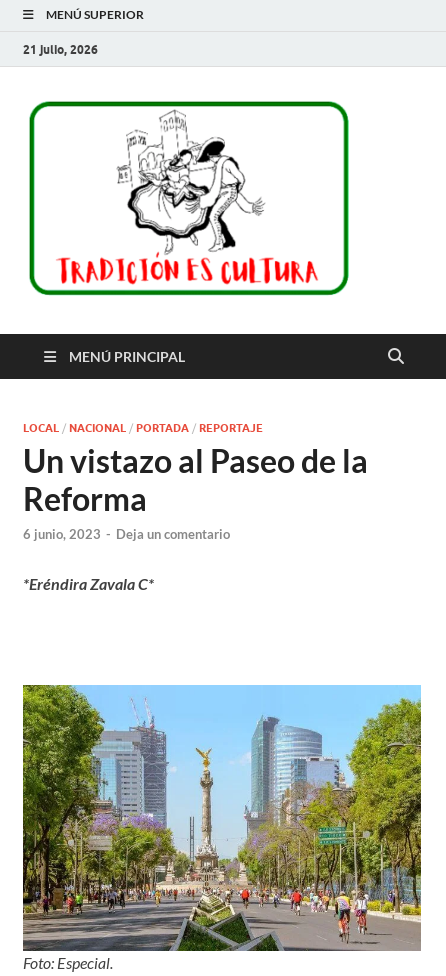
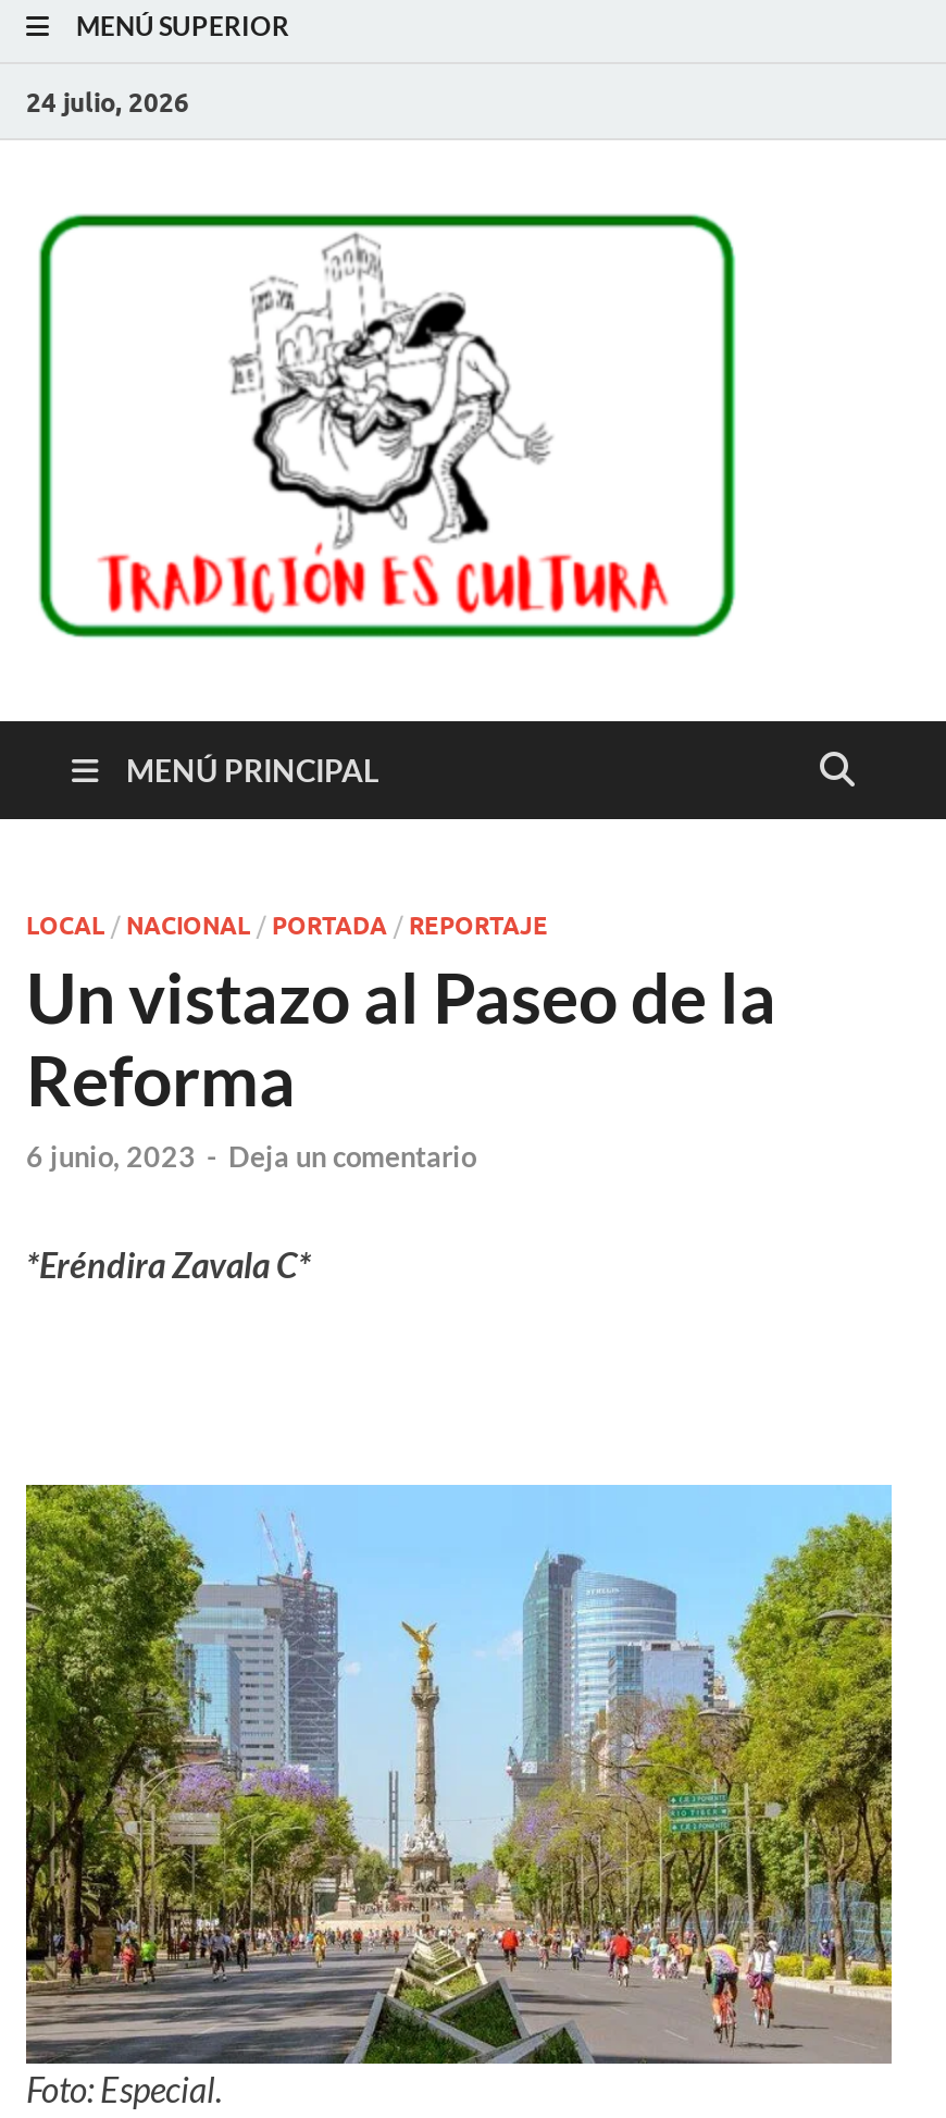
[23,41,98,56] 21 julio, 2026 -> [26,85,189,117] 24 julio, 2026

